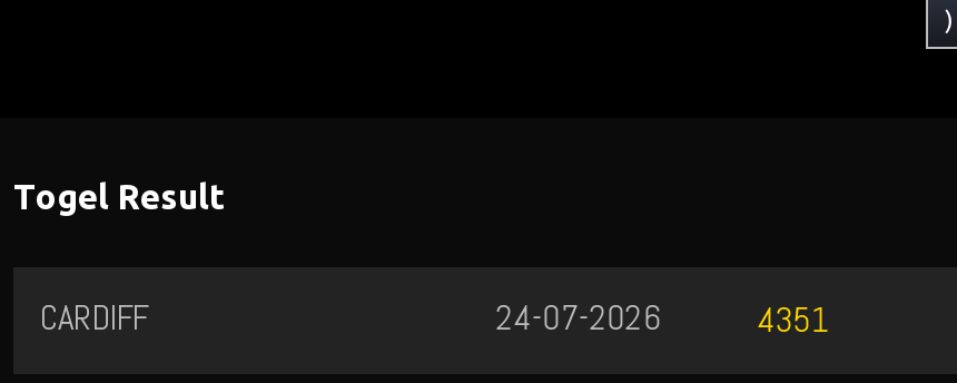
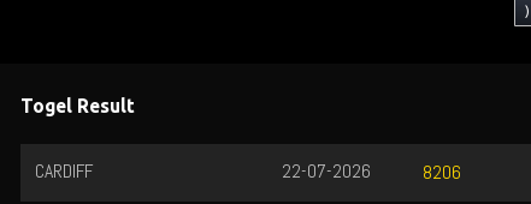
[496,297,660,342] 24-07-2026 -> [281,160,370,184] 22-07-2026
[757,298,829,343] 4351 -> [423,161,462,185] 8206

